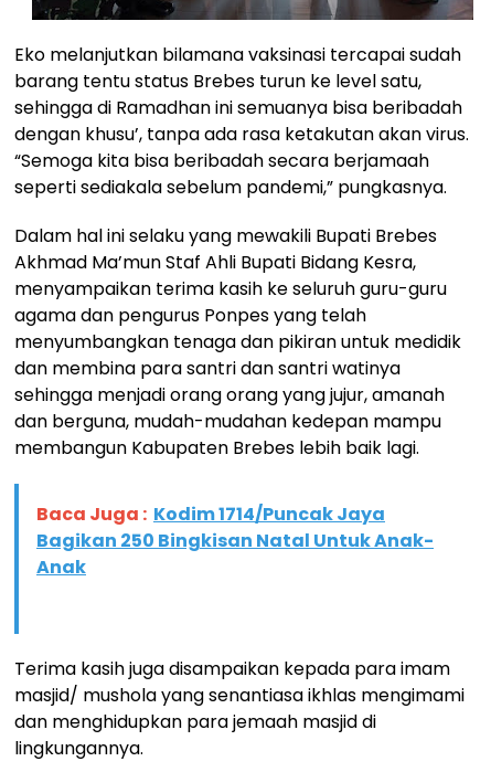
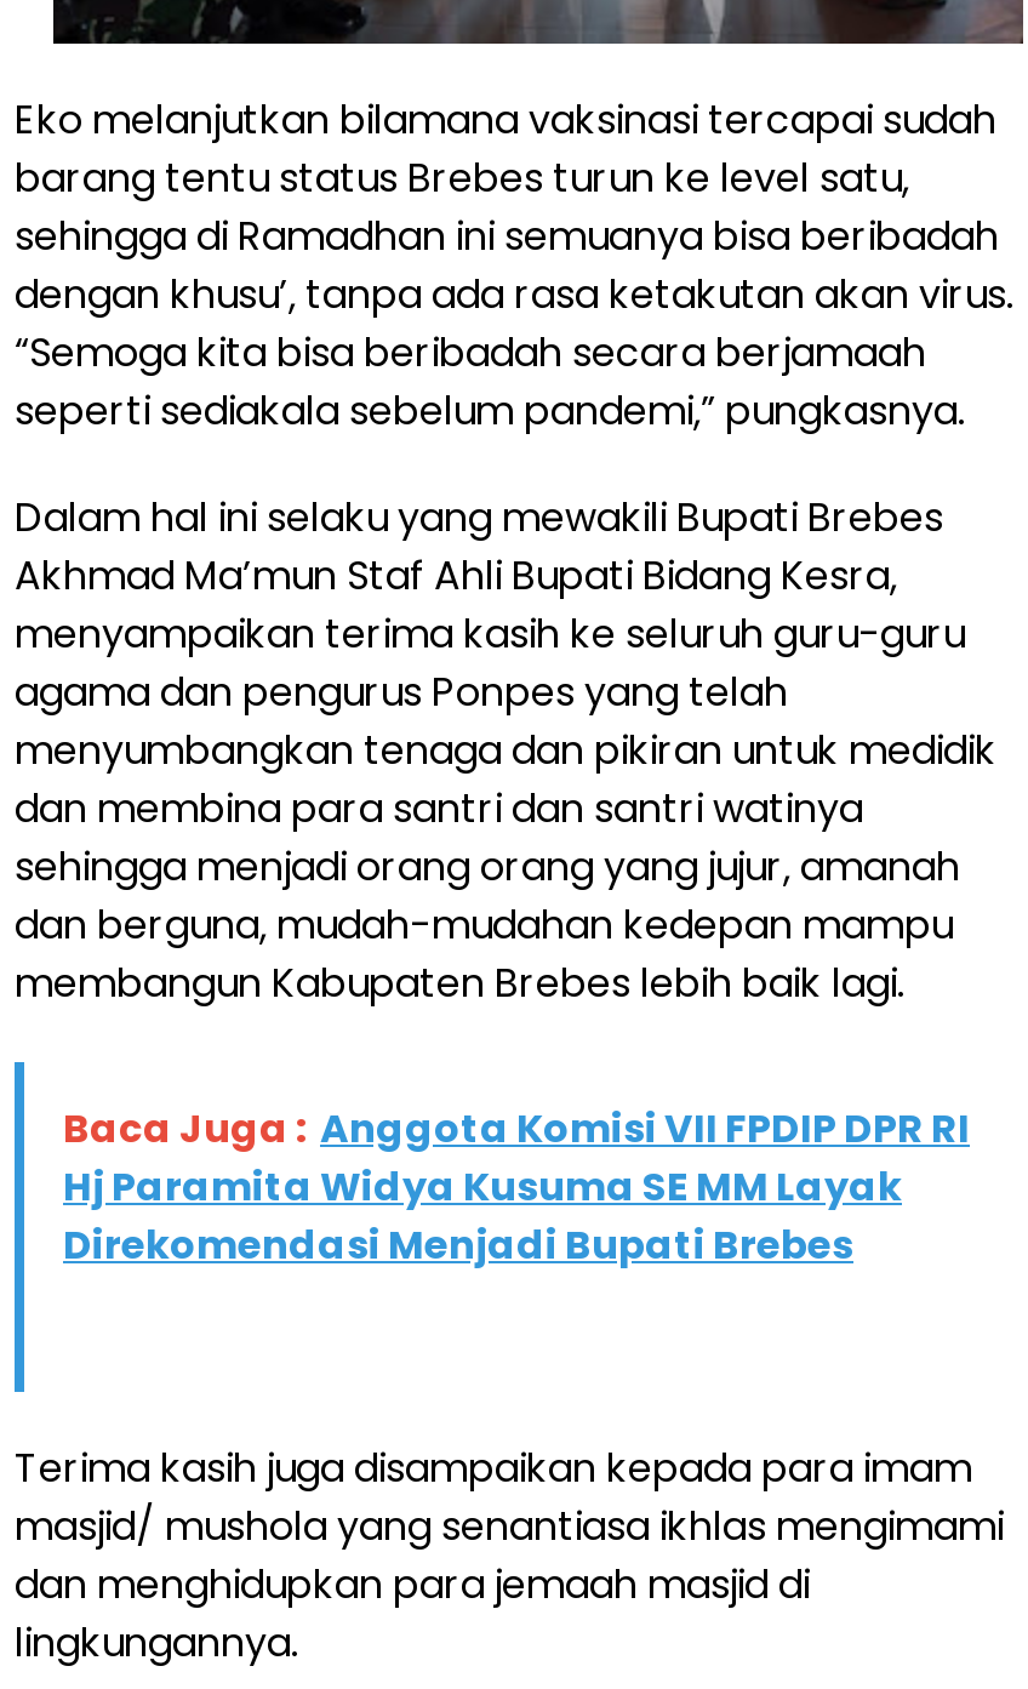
[36,502,434,580] Baca Juga : Kodim 1714/Puncak Jaya | Bagikan 250 Bingkisan Natal Untuk Anak- | Anak -> [63,1101,970,1273] Baca Juga : Anggota Komisi VII FPDIP DPR RI | Hj Paramita Widya Kusuma SE MM Layak | Direkomendasi Menjadi Bupati Brebes

